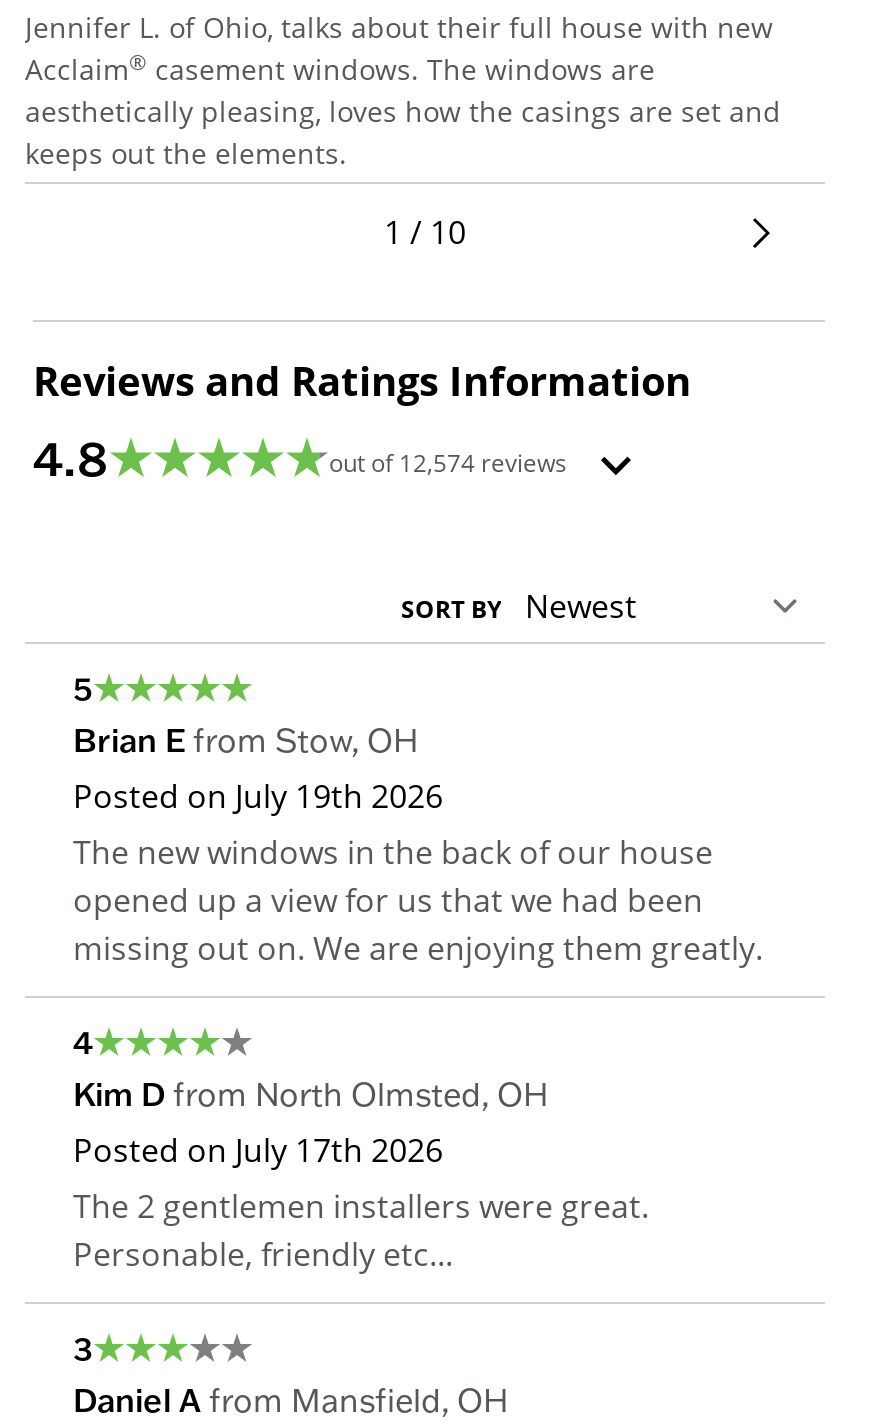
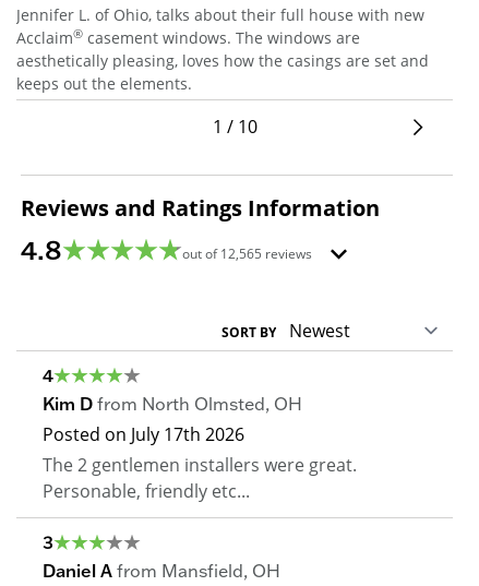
[329,447,567,481] out of 12,574 reviews -> [182,245,312,262] out of 12,565 reviews
[73,669,763,971] 5 | Brian E from Stow, OH | Posted on July 19th 2026 | The new windows in the back of our house | opened up a view for us that we had been | missing out on. We are enjoying them greatly. -> none

